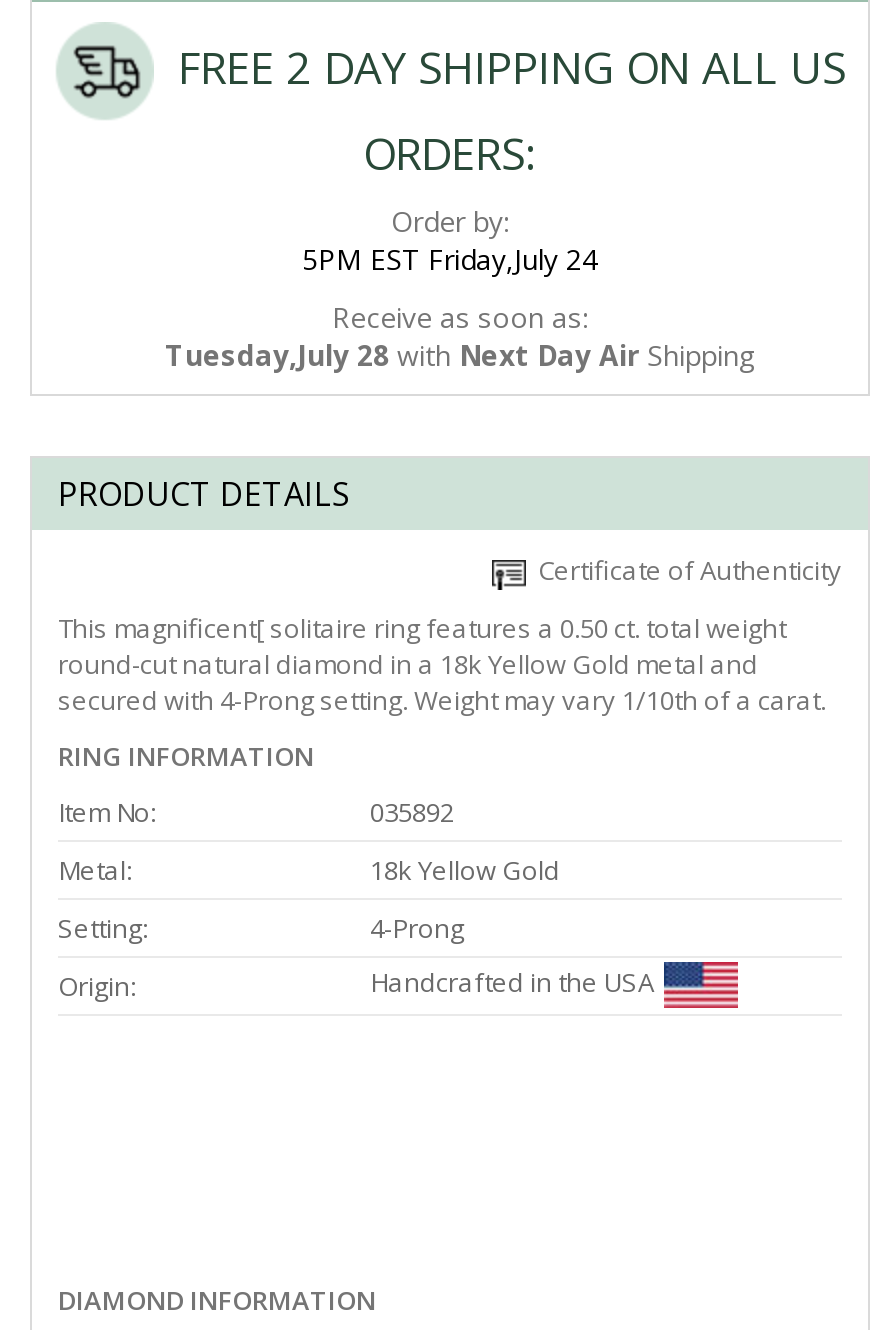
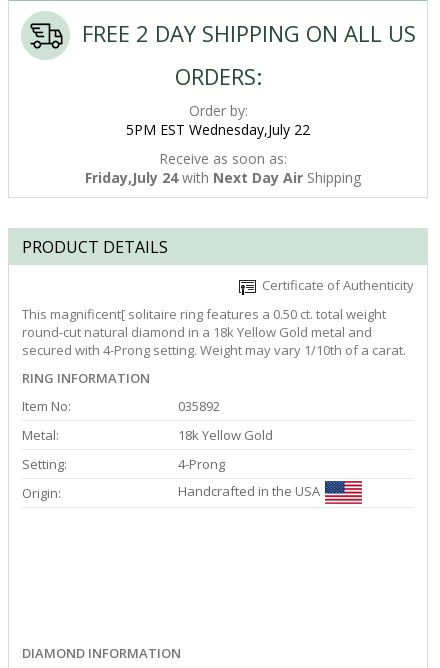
[302,241,598,279] 5PM EST Friday,July 24 -> [126,120,310,139] 5PM EST Wednesday,July 22
[165,337,755,375] Tuesday,July 28 with Next Day Air Shipping -> [85,168,361,187] Friday,July 24 with Next Day Air Shipping

